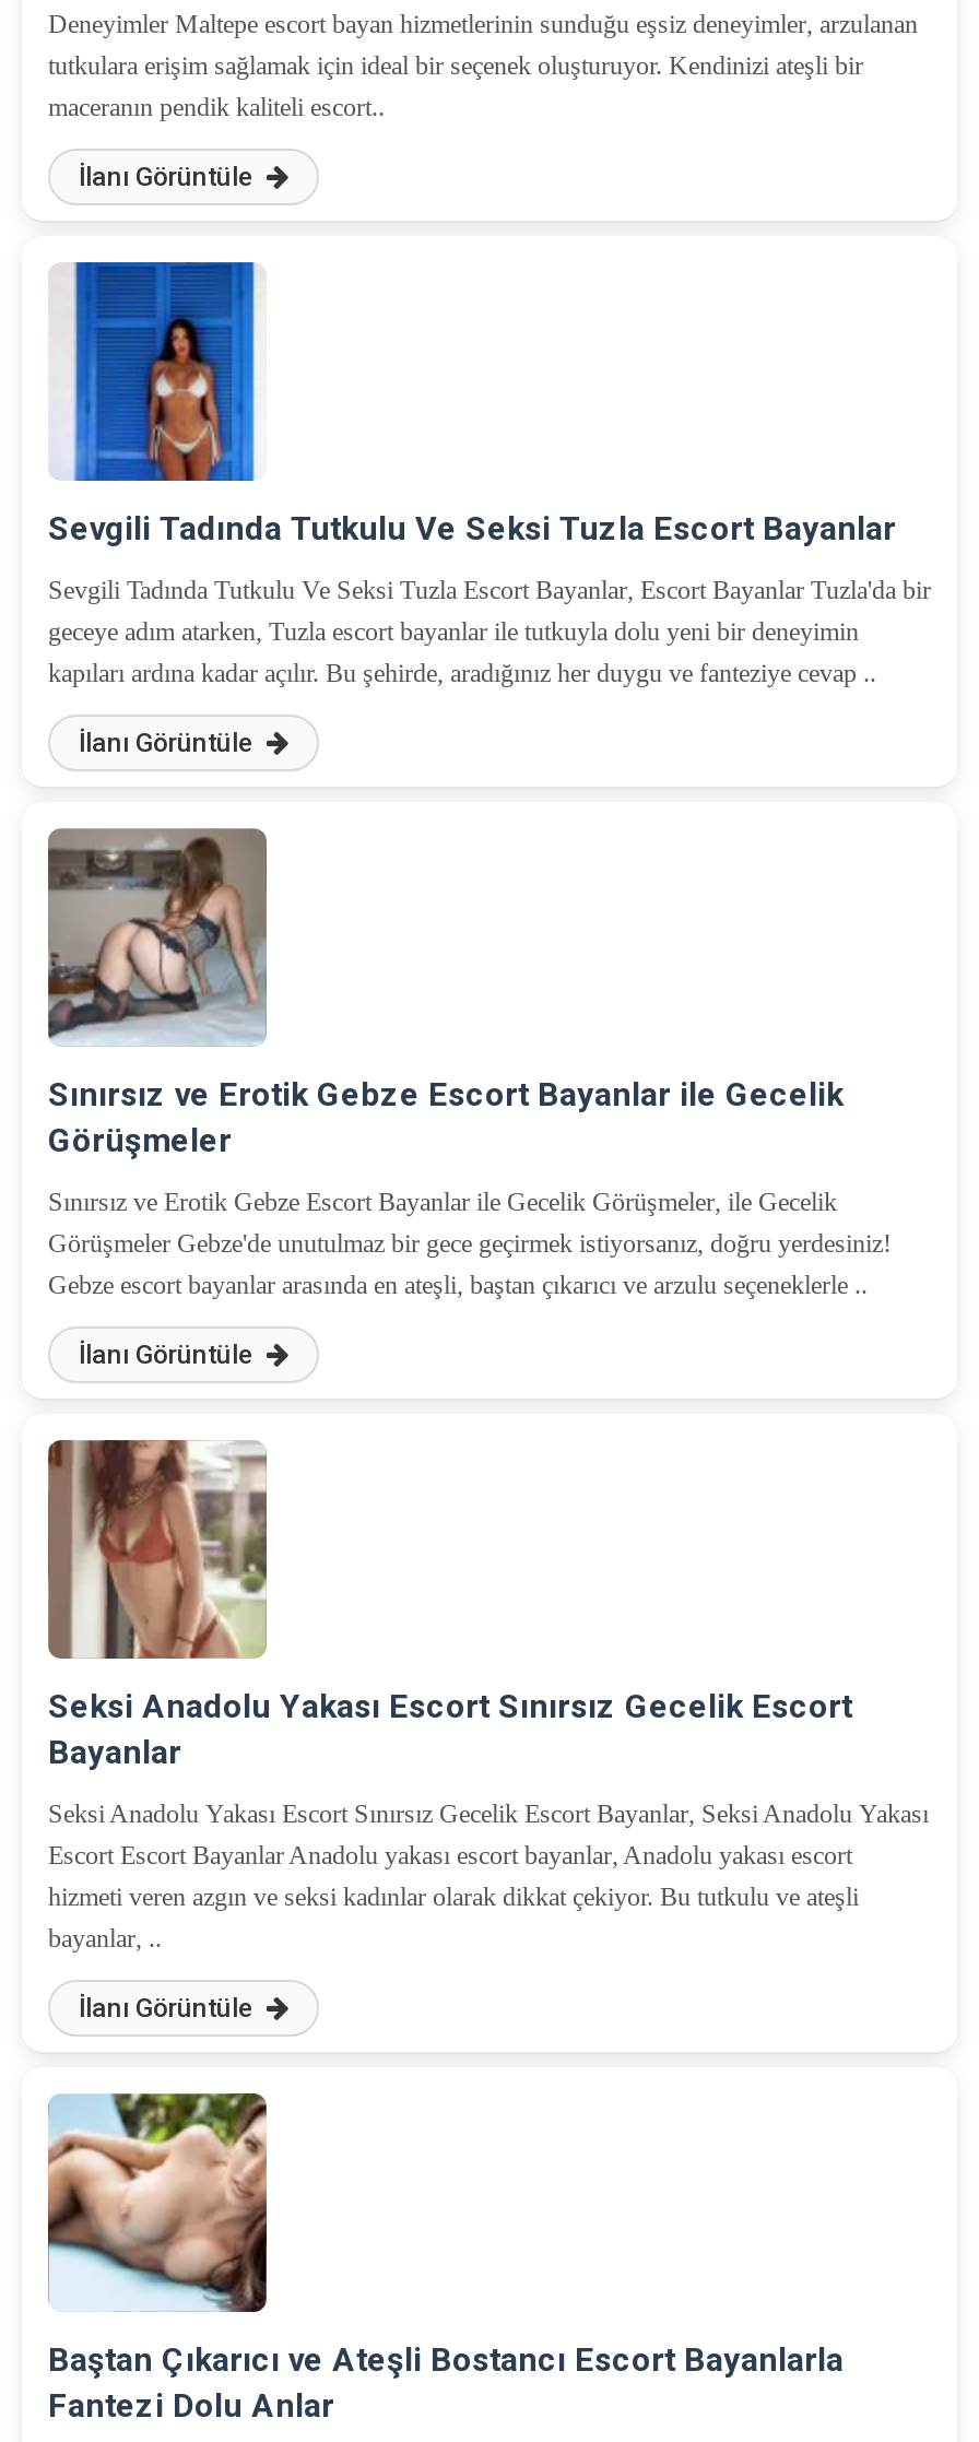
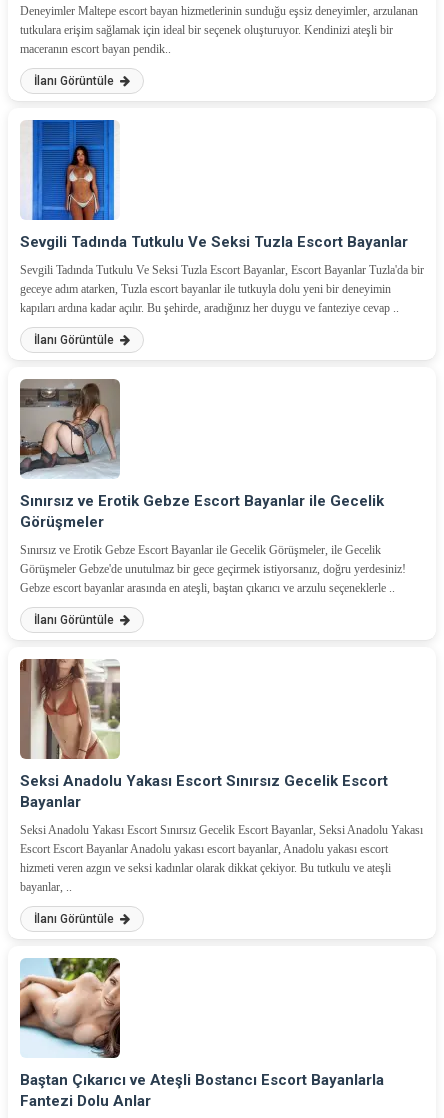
[48,91,385,122] maceranın pendik kaliteli escort.. -> [20,42,171,56] maceranın escort bayan pendik..

